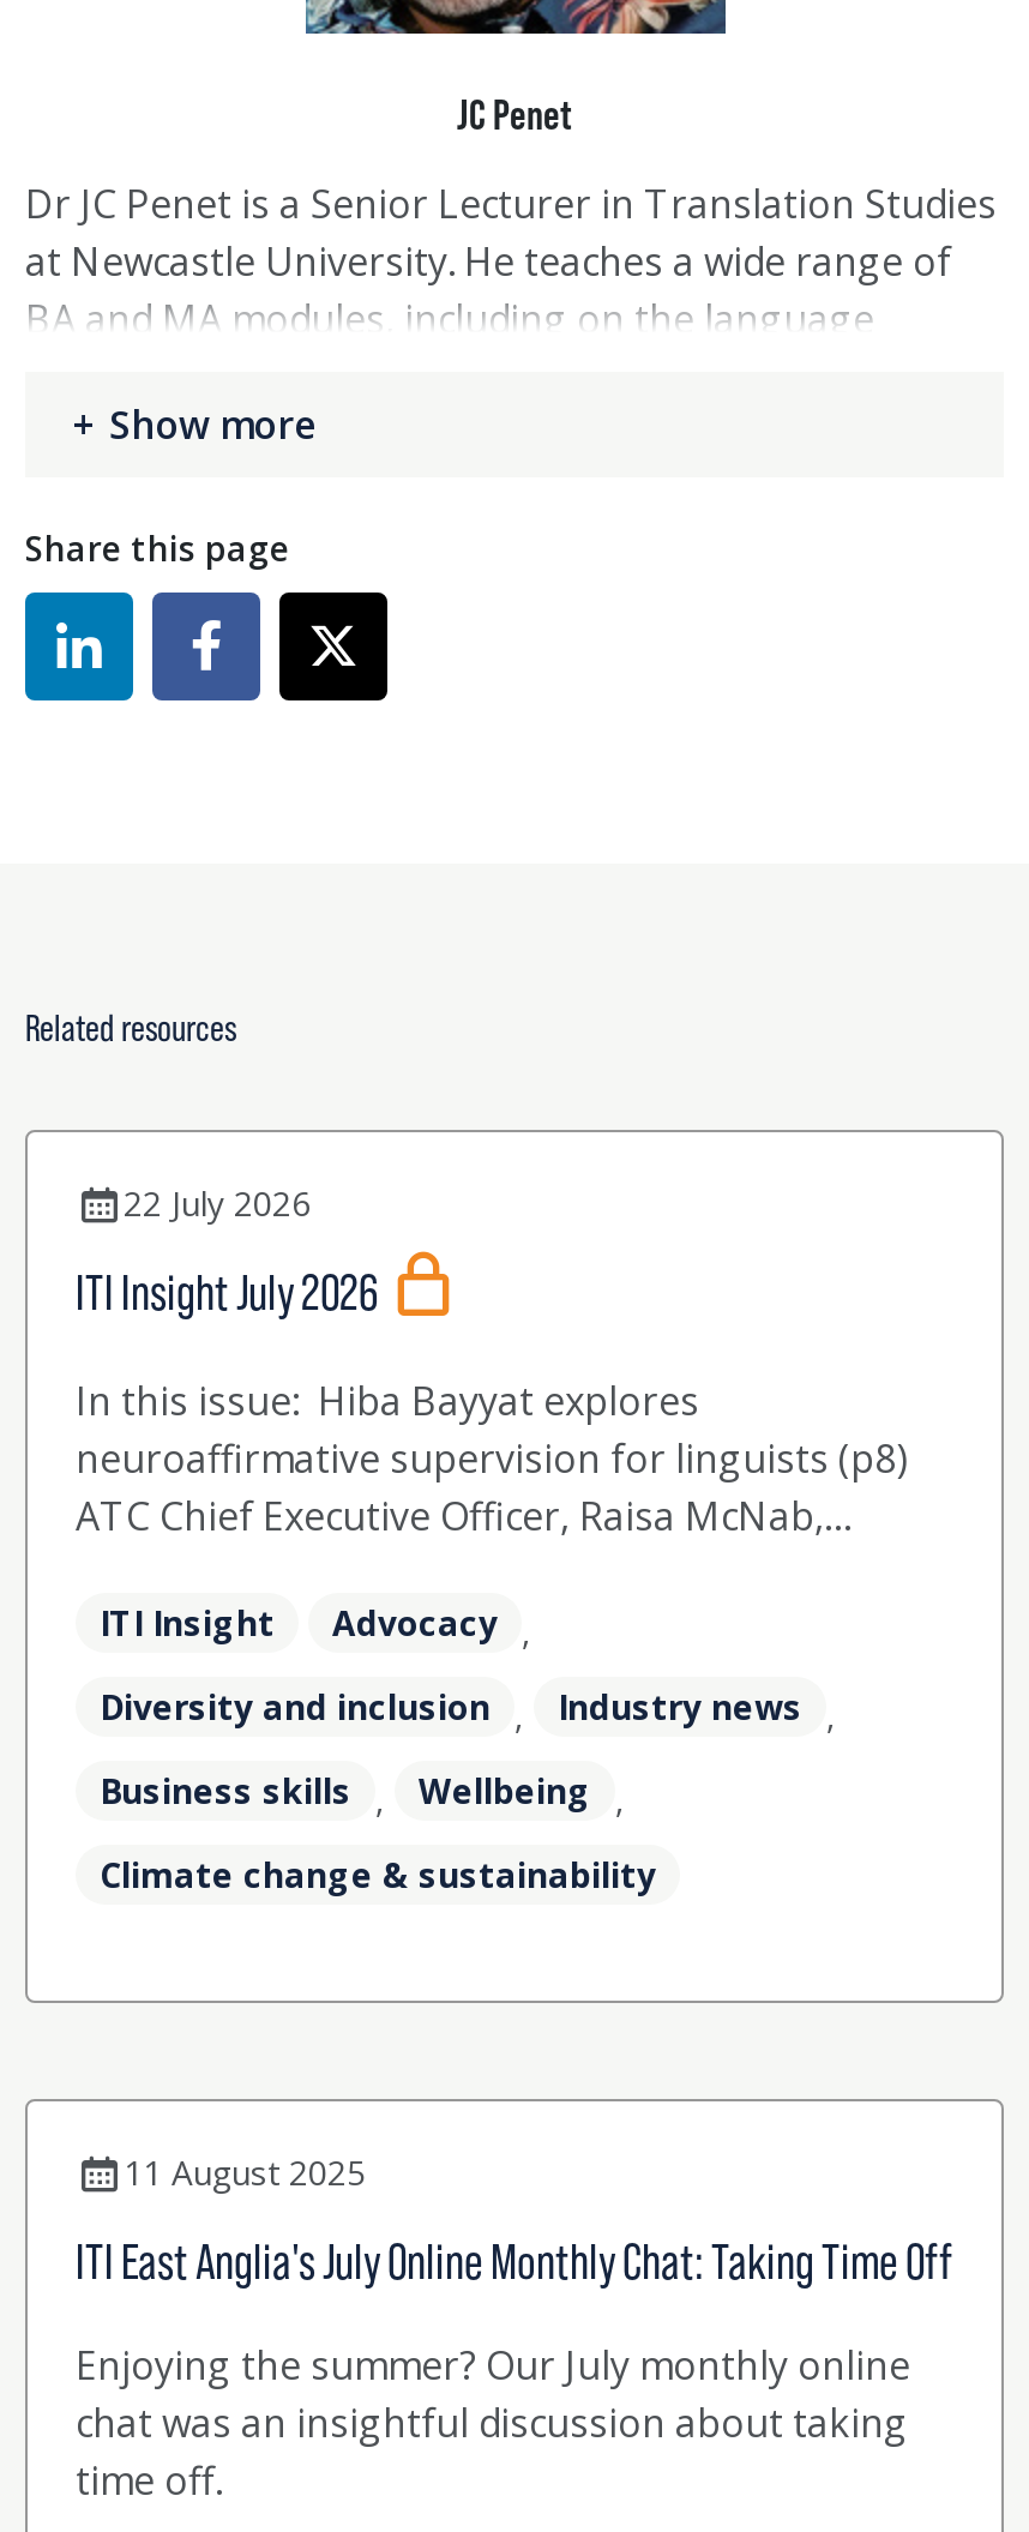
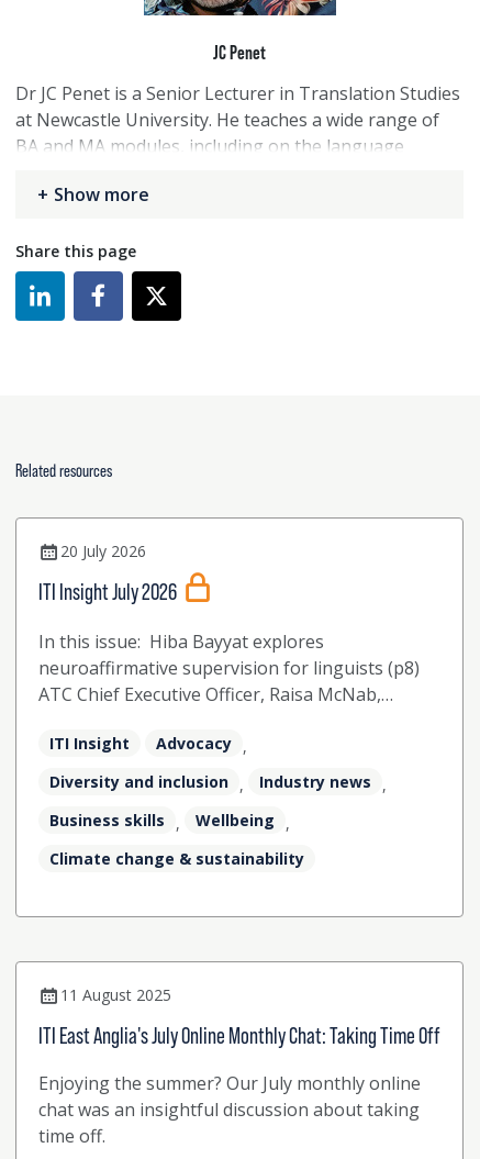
[124,1181,311,1226] 22 July 2026 -> [60,541,146,562] 20 July 2026

